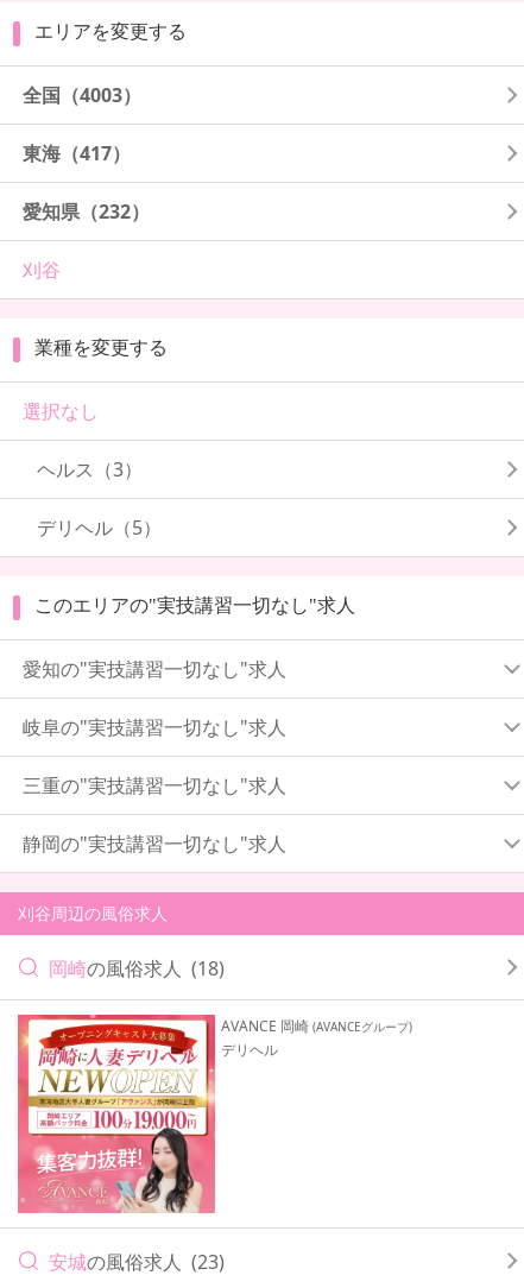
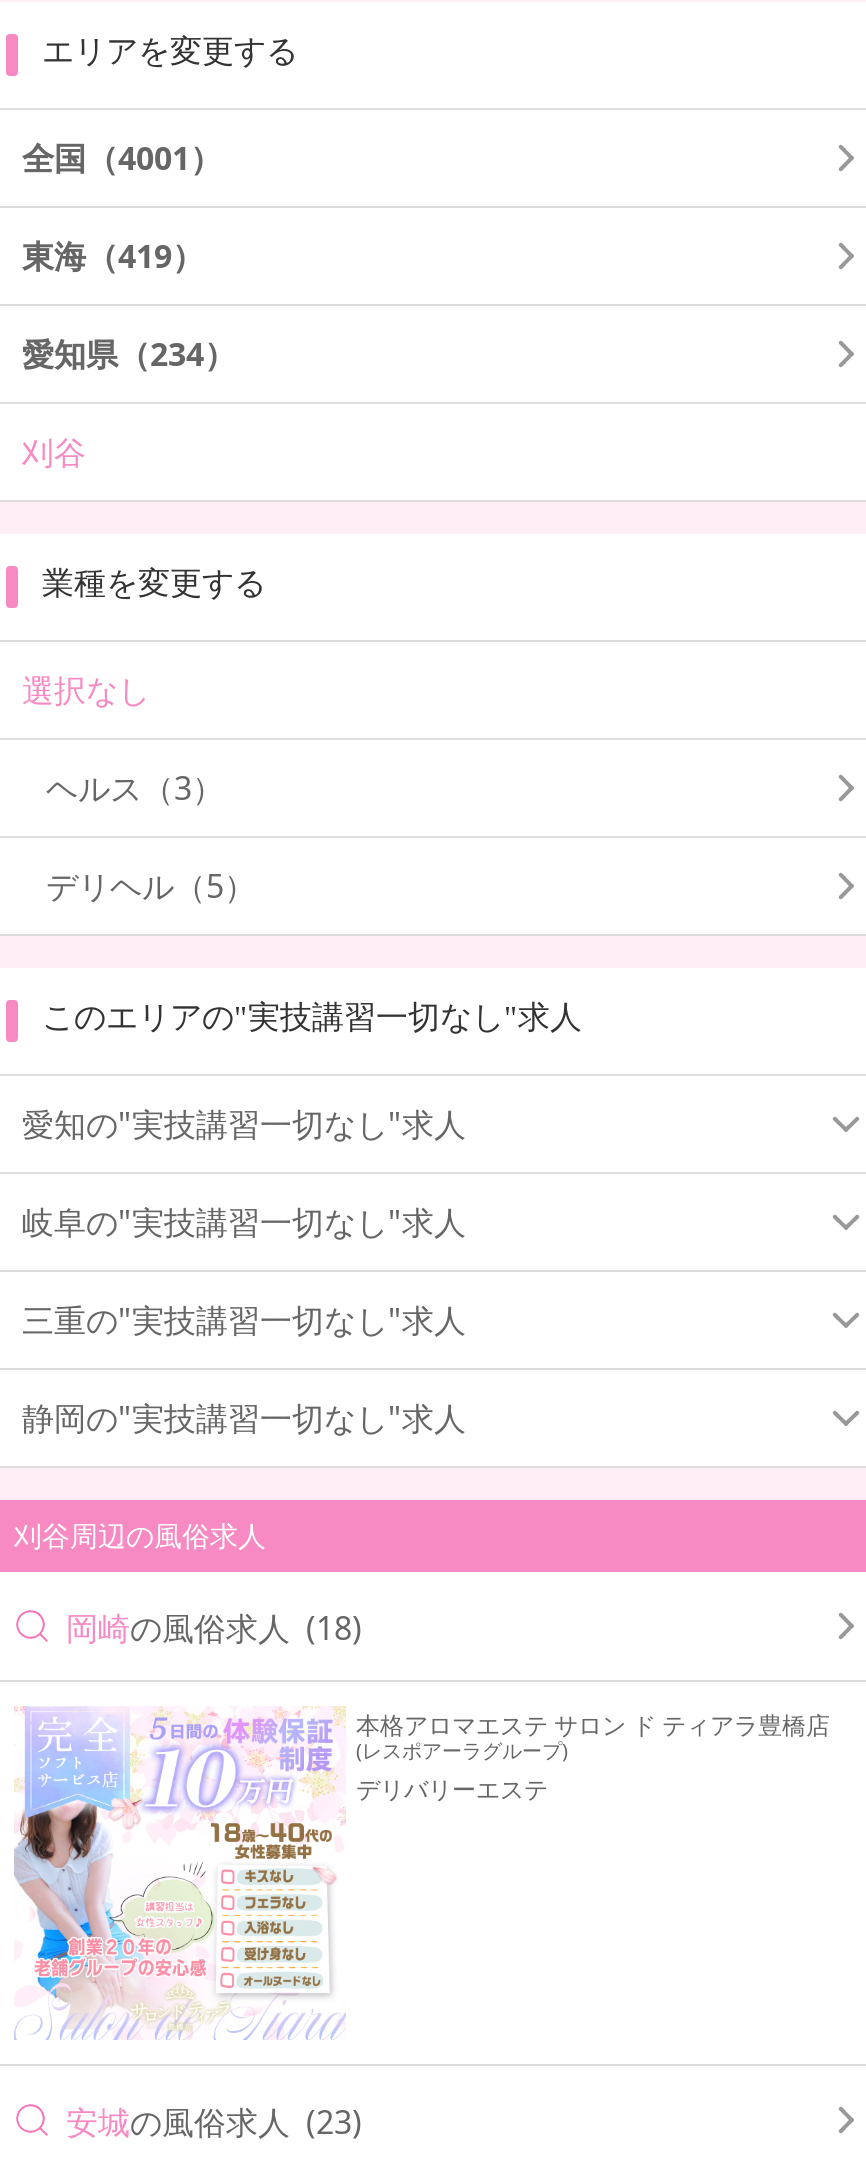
[23,82,141,109] 全国（4003） -> [22,137,222,181] 全国（4001）
[23,141,131,167] 東海（417） -> [22,235,204,279] 東海（419）
[23,199,150,225] 愛知県（232） -> [22,333,236,377] 愛知県（234）
[17,1014,412,1214] [image] | AVANCE 岡崎(AVANCEグループ) | デリヘル -> [12,1706,830,2040] [image] | 本格アロマエステ サロン ド ティアラ豊橋店 | (レスポアーラグループ) | デリバリーエステ

